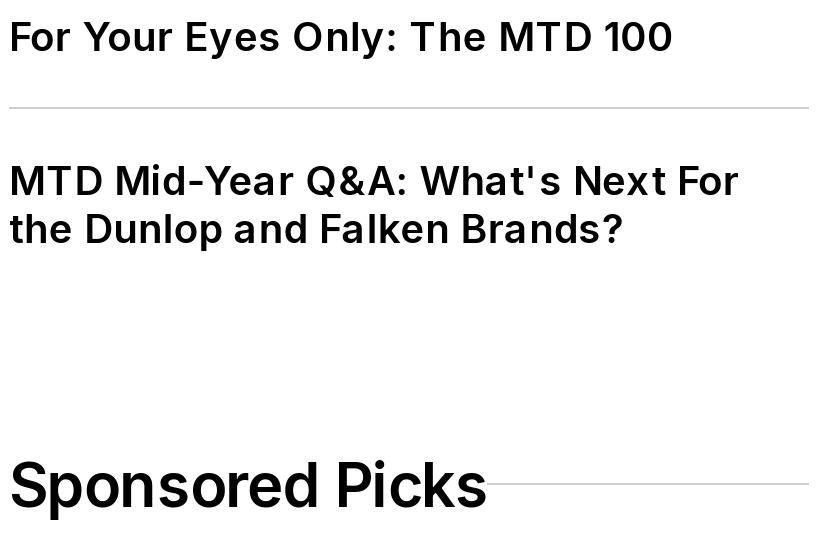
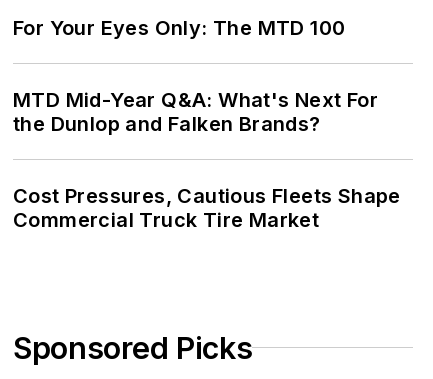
none -> [13,183,401,231] Cost Pressures, Cautious Fleets Shape | Commercial Truck Tire Market

